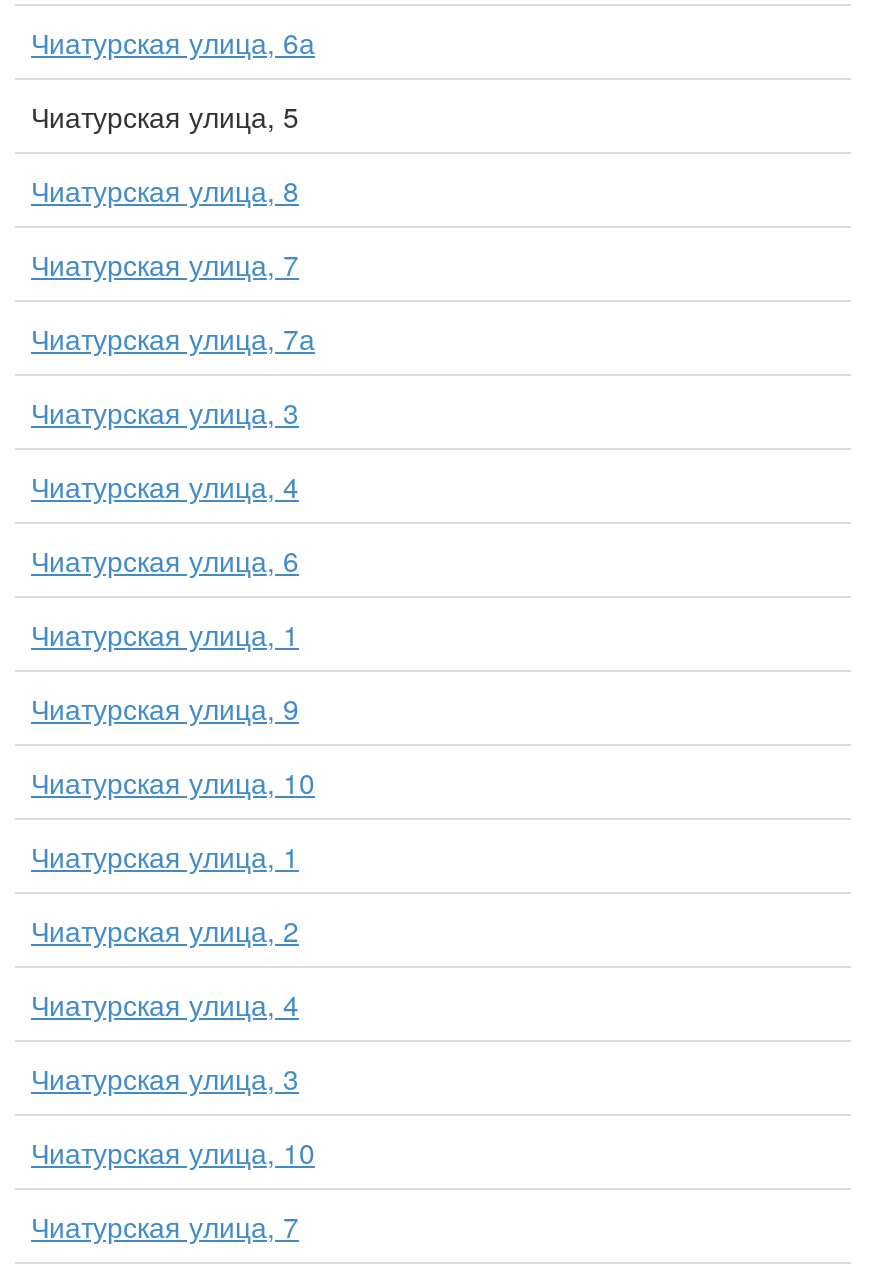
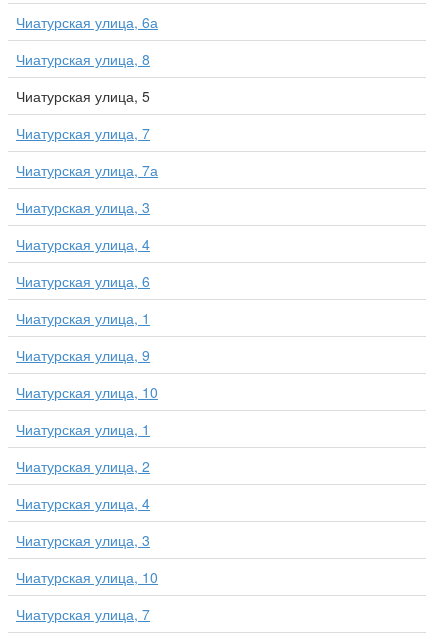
moved [31,96,299,136] -> [16,86,150,106]: Чиатурская улица, 5
moved [31,170,299,210] -> [16,49,150,69]: Чиатурская улица, 8

